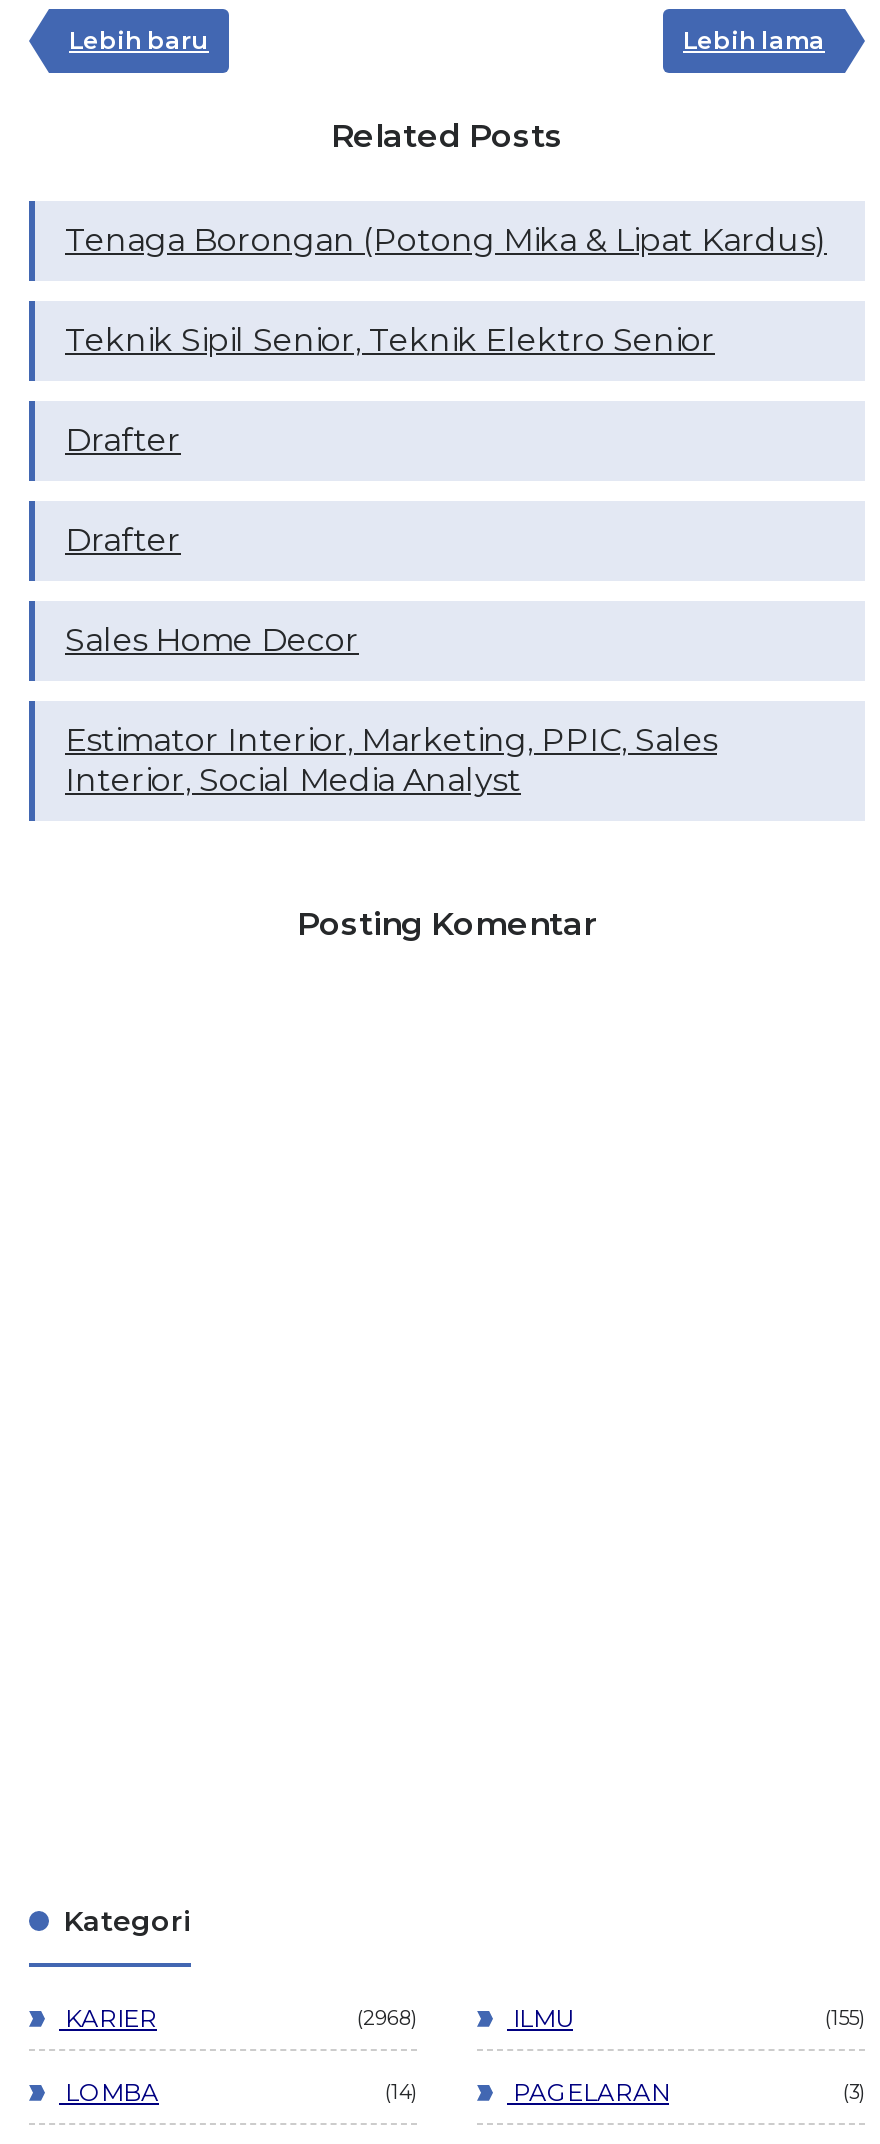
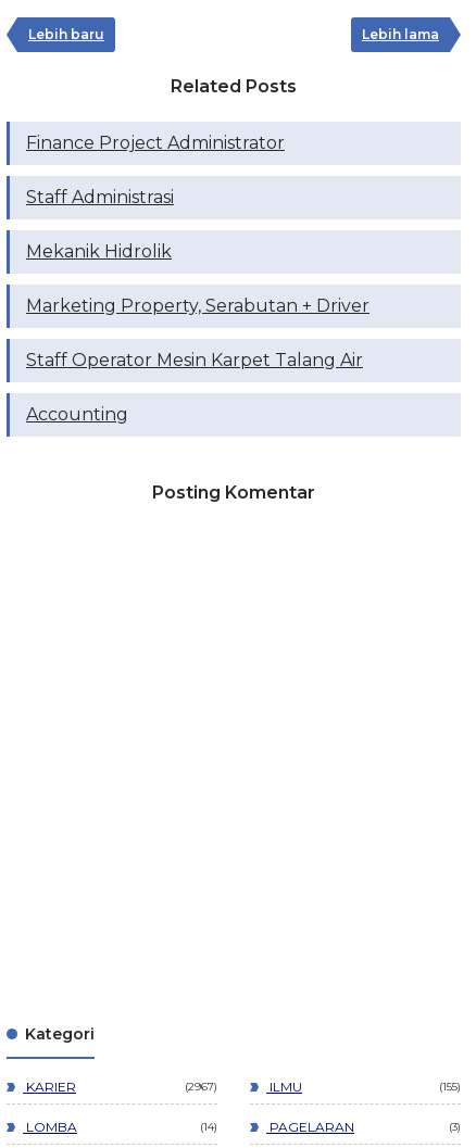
[65,221,827,259] Tenaga Borongan (Potong Mika & Lipat Kardus) -> [26,132,285,153] Finance Project Administrator
[65,321,715,359] Teknik Sipil Senior, Teknik Elektro Senior -> [26,187,174,207] Staff Administrasi
[65,421,181,459] Drafter -> [26,241,172,262] Mekanik Hidrolik
[65,521,181,559] Drafter -> [26,295,369,316] Marketing Property, Serabutan + Driver
[65,621,359,659] Sales Home Decor -> [26,350,363,370] Staff Operator Mesin Karpet Talang Air
[65,721,717,799] Estimator Interior, Marketing, PPIC, Sales | Interior, Social Media Analyst -> [26,404,128,425] Accounting
[363,2005,411,2031] 2968 -> [188,1079,214,1094] 2967

